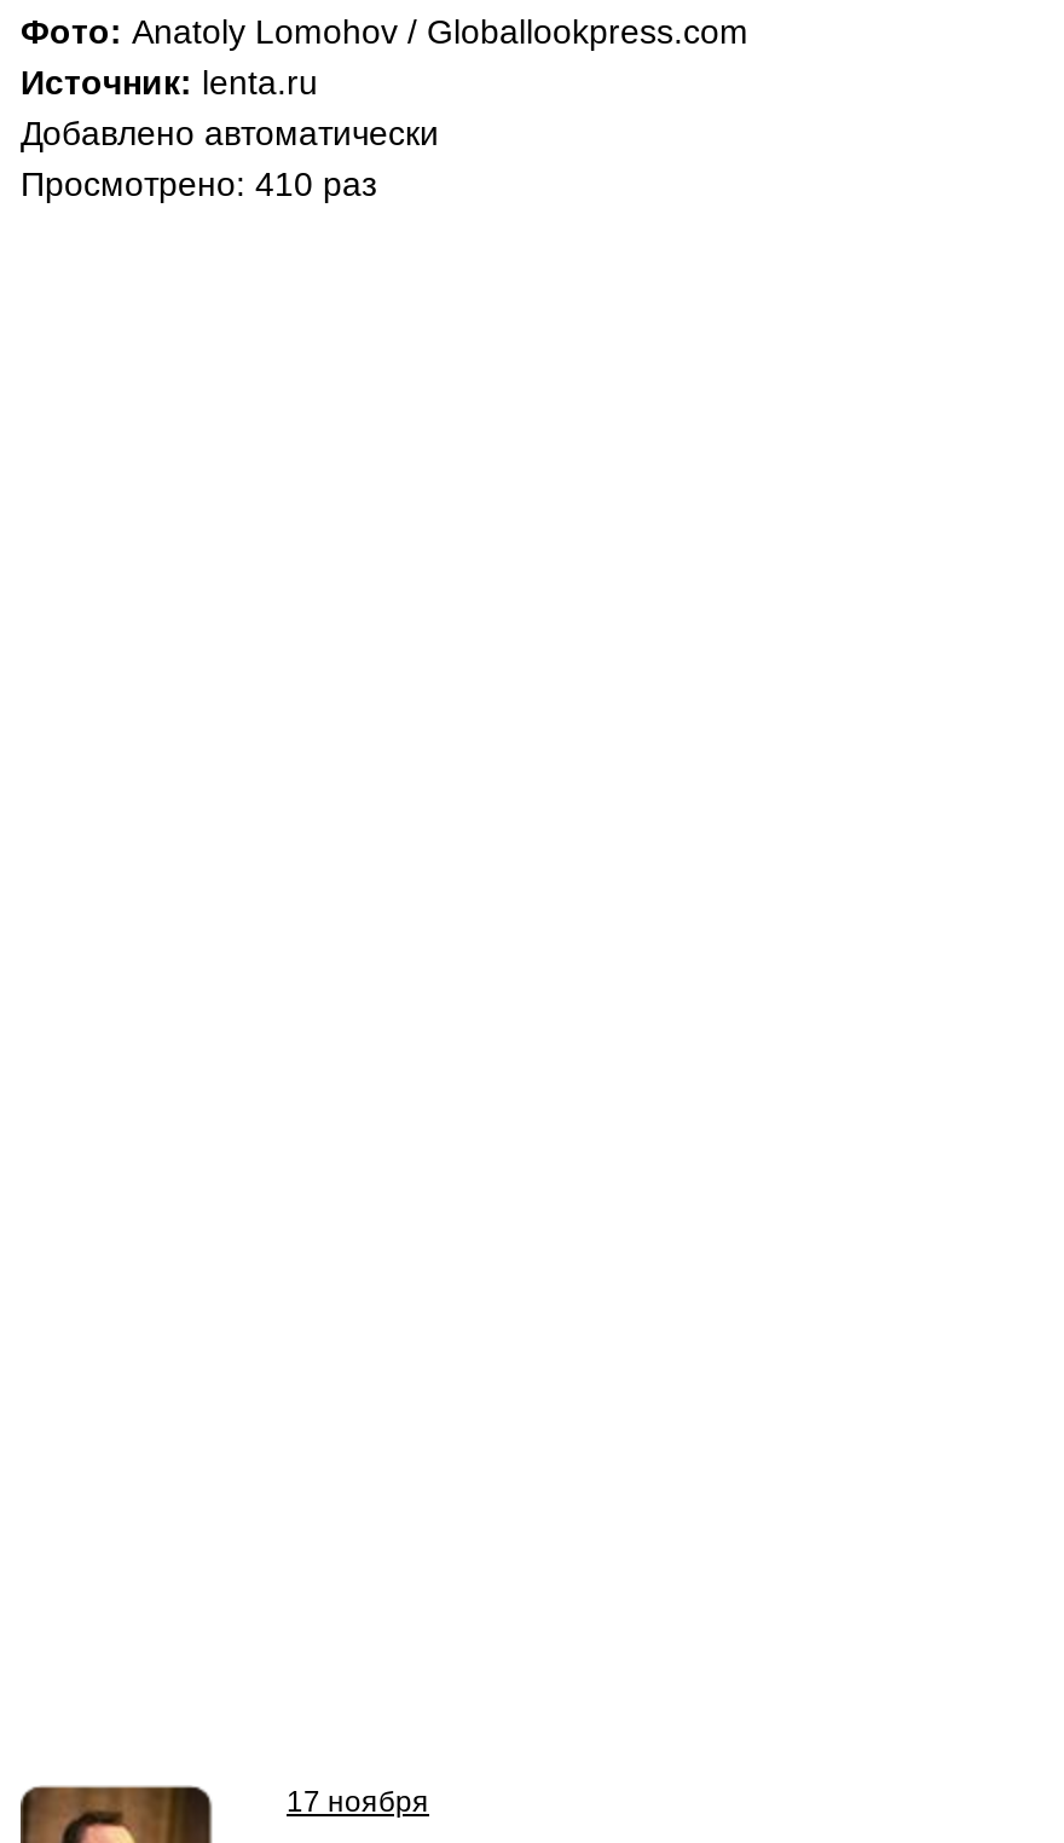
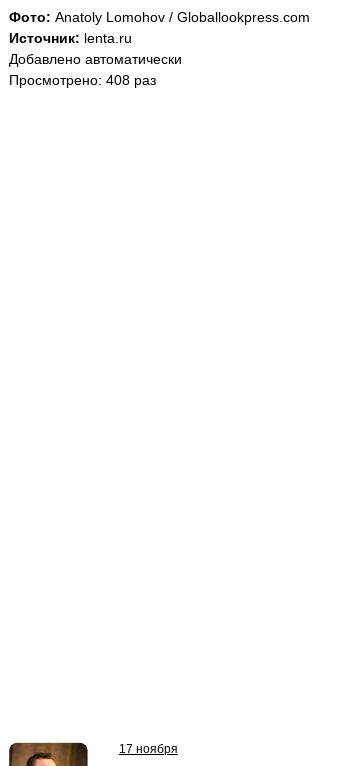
[21,164,376,203] Просмотрено: 410 раз -> [9,72,156,88] Просмотрено: 408 раз

